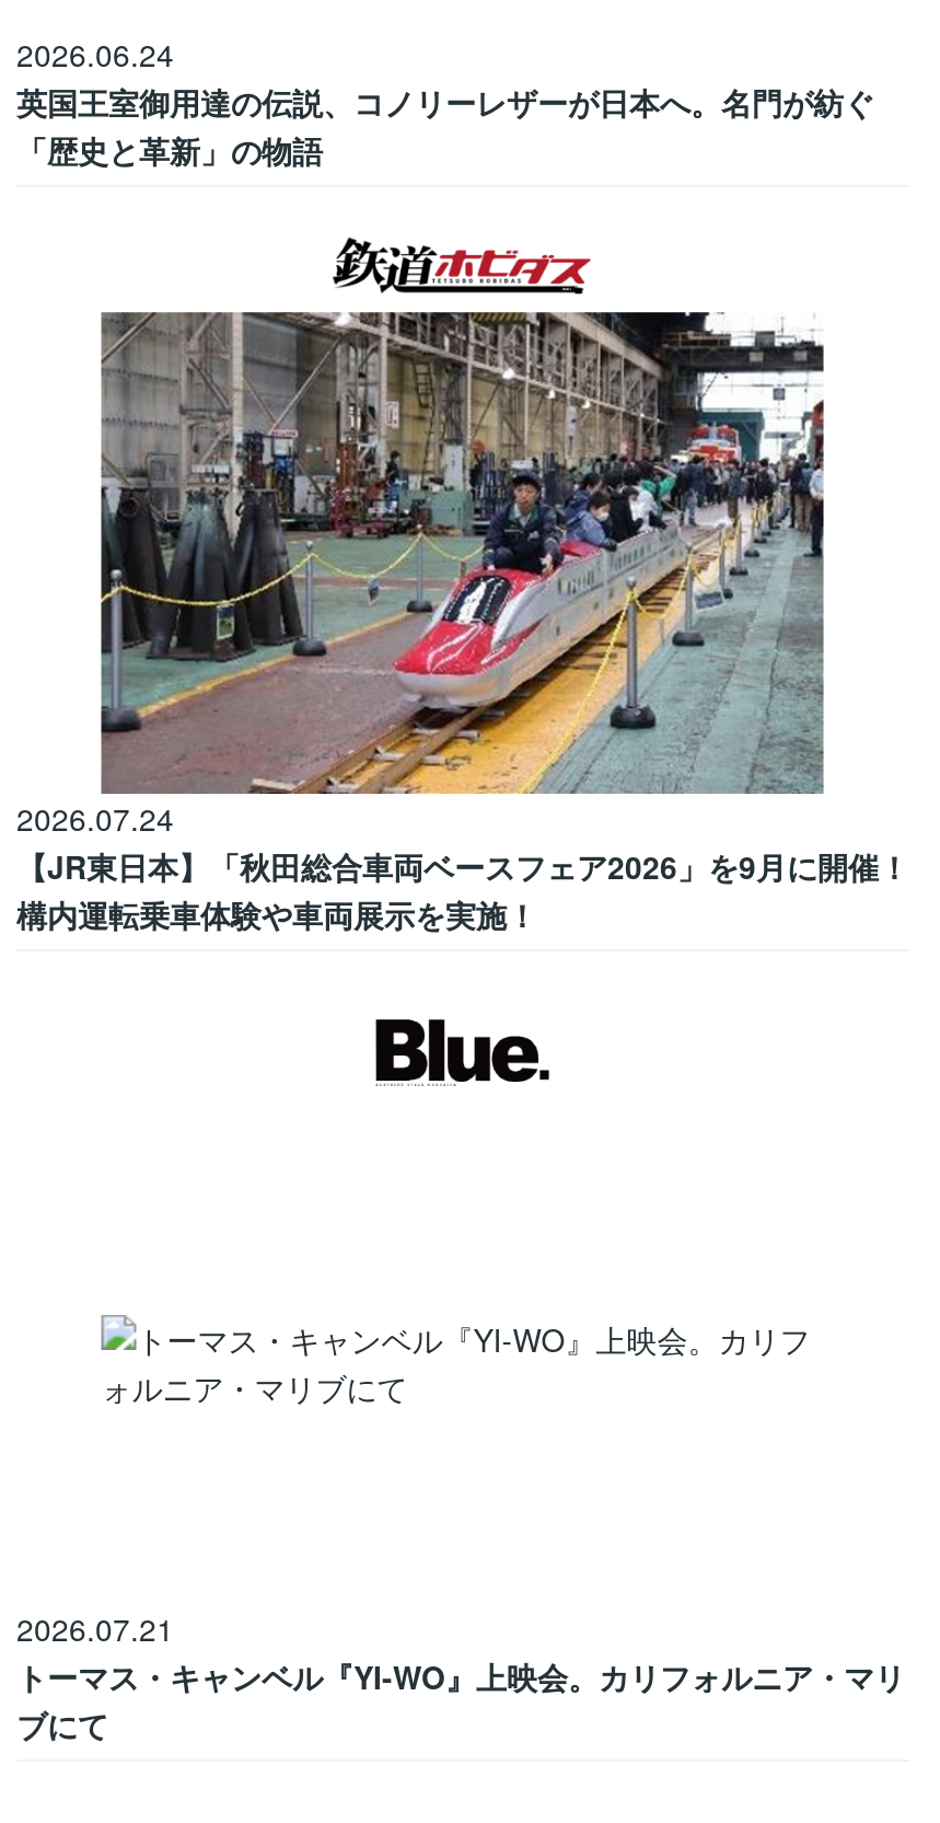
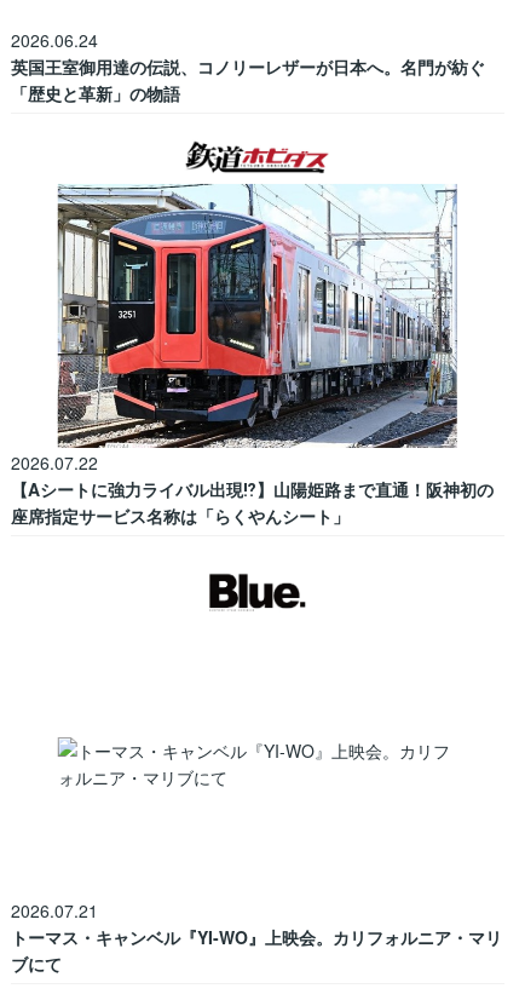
[16,310,909,937] [image] | 2026.07.24 | 【JR東日本】「秋田総合車両ベースフェア2026」を9月に開催！ | 構内運転乗車体験や車両展示を実施！ -> [11,183,494,528] [image] | 2026.07.22 | 【Aシートに強力ライバル出現⁉】山陽姫路まで直通！阪神初の | 座席指定サービス名称は「らくやんシート」

